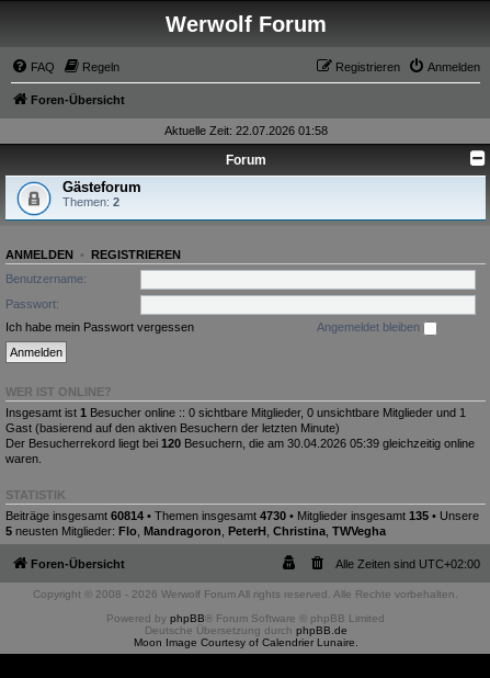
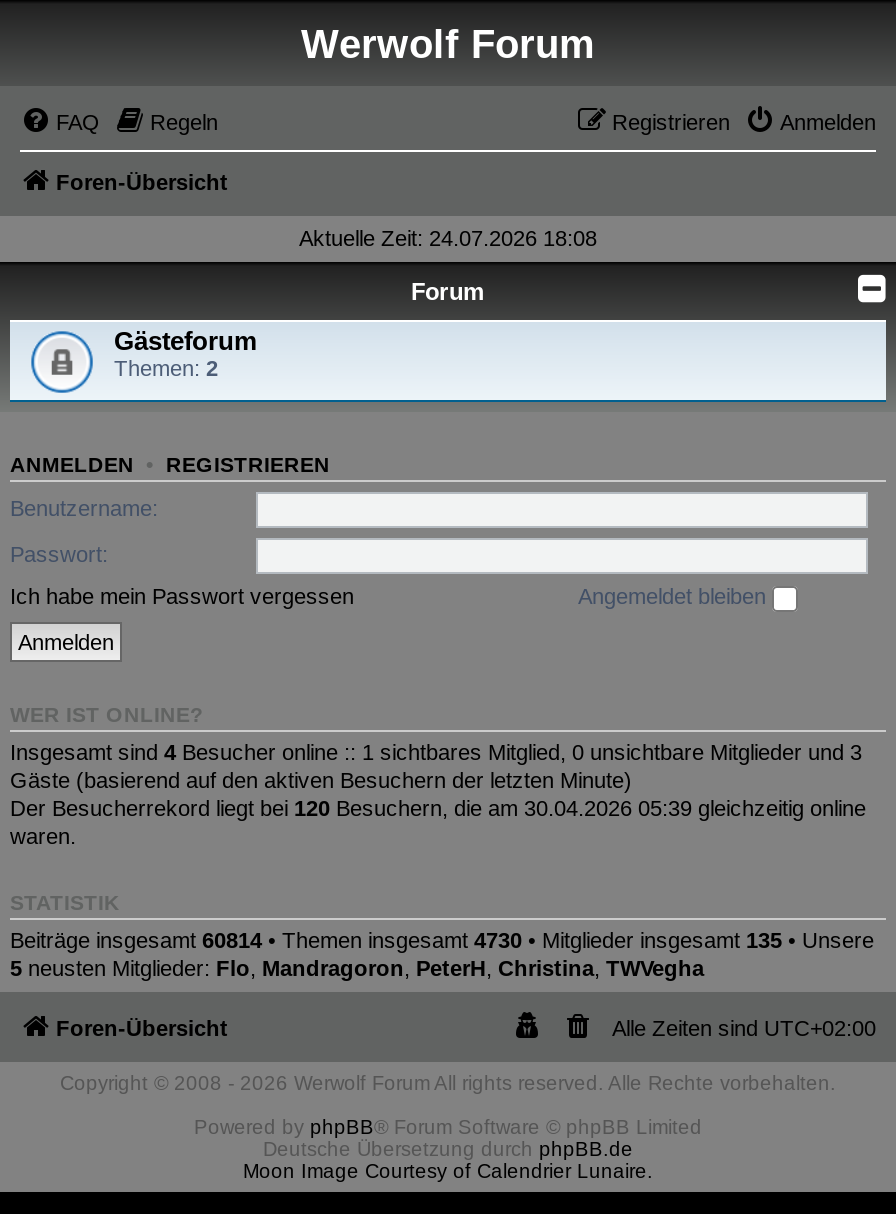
[164,124,327,137] Aktuelle Zeit: 22.07.2026 01:58 -> [299,226,597,250] Aktuelle Zeit: 24.07.2026 18:08
[5,405,466,419] Insgesamt ist 1 Besucher online :: 0 sichtbare Mitglieder, 0 unsichtbare Mitglieder und 1 -> [10,739,862,763] Insgesamt sind 4 Besucher online :: 1 sichtbares Mitglied, 0 unsichtbare Mitglieder und 3
[5,421,340,434] Gast (basierend auf den aktiven Besuchern der letzten Minute) -> [10,767,632,791] Gäste (basierend auf den aktiven Besuchern der letzten Minute)

